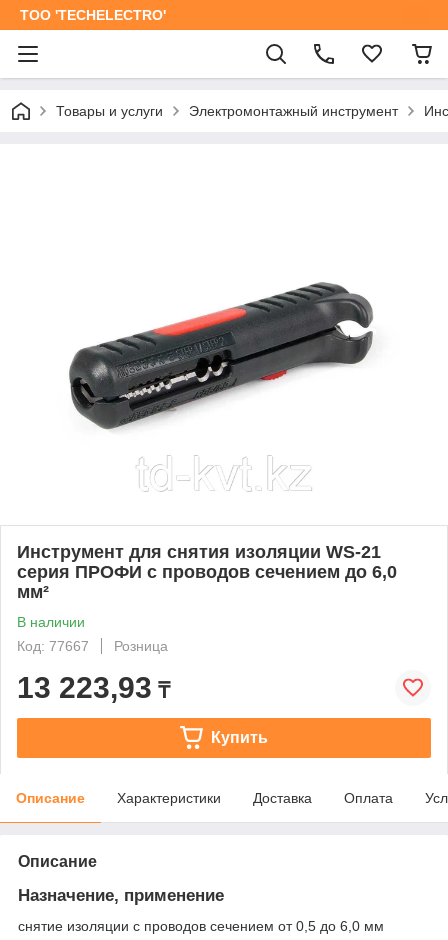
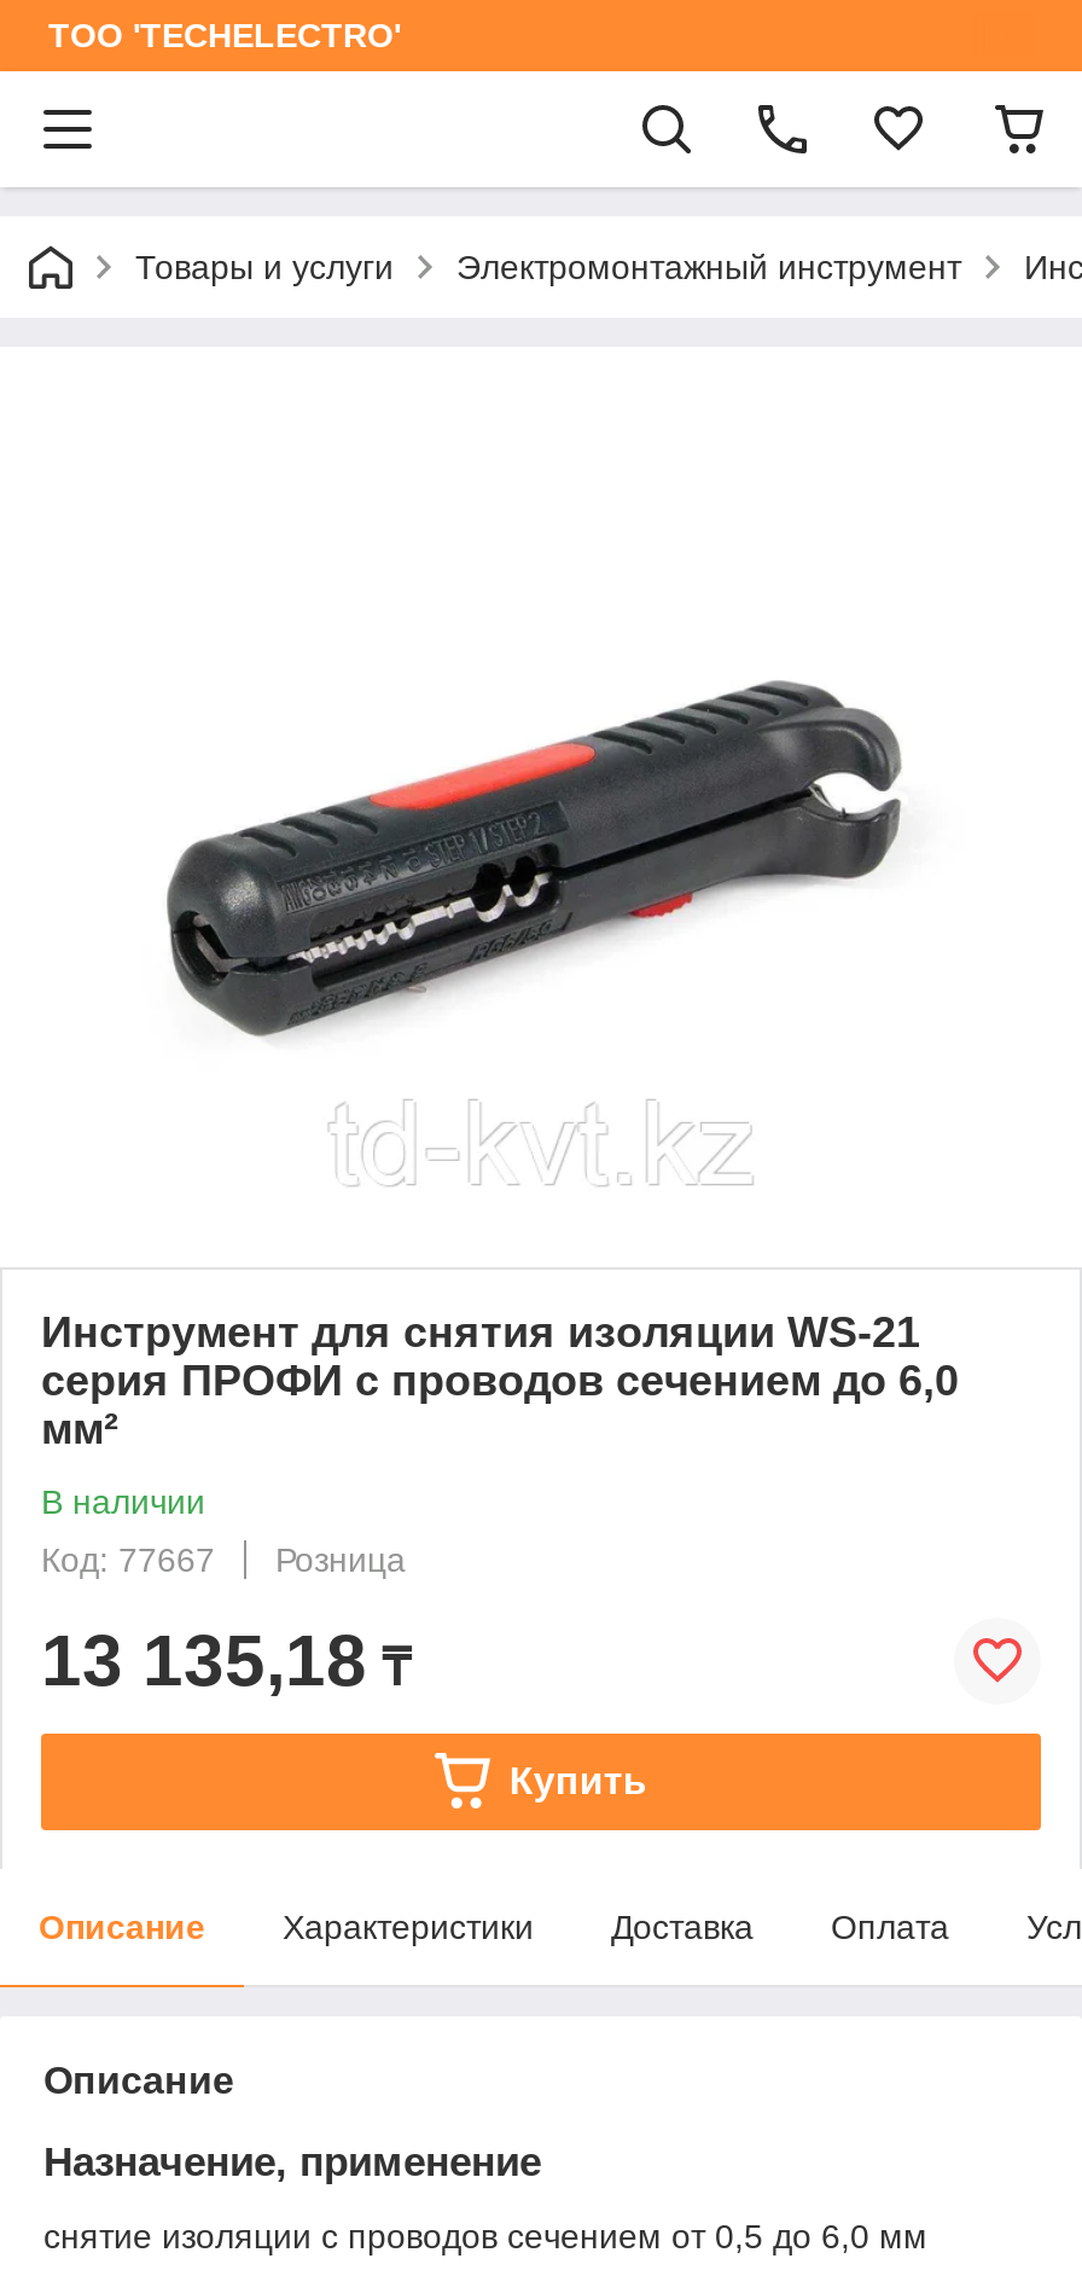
[17,671,170,704] 13 223,93 ₸ -> [41,1620,411,1699] 13 135,18 ₸

